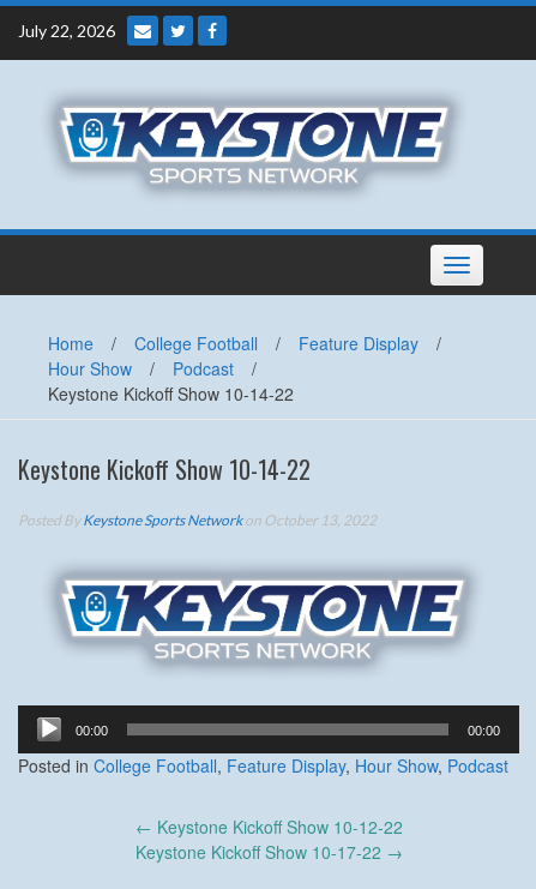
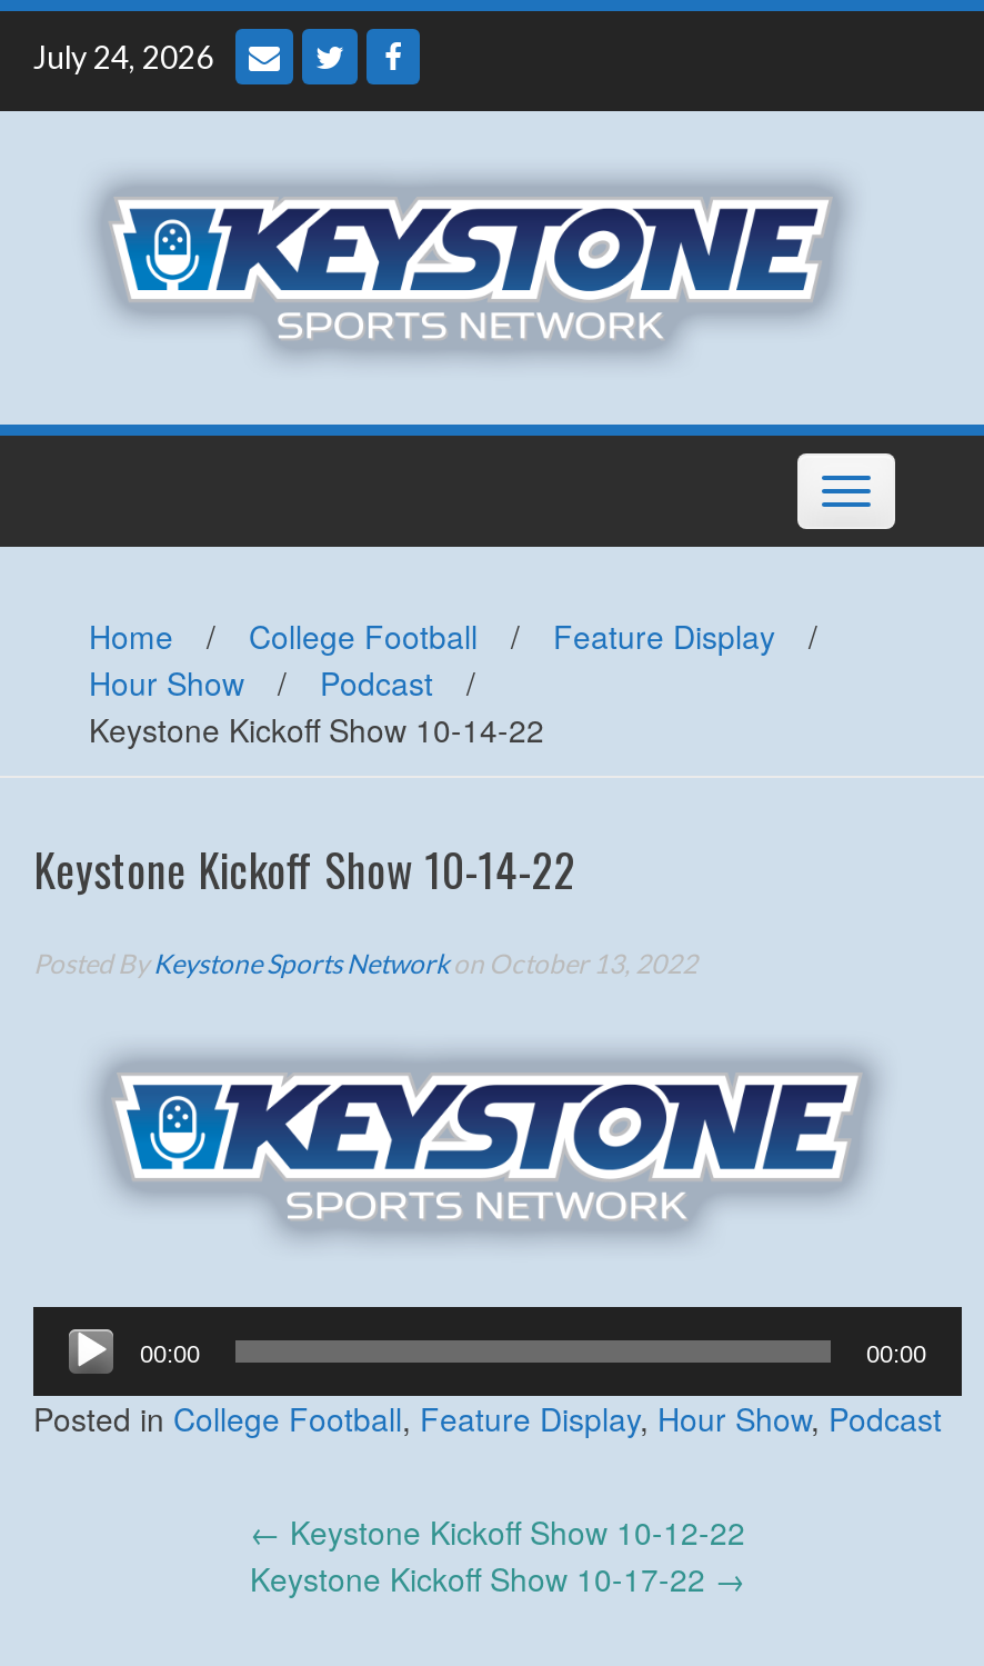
[18,20,115,41] July 22, 2026 -> [33,38,213,76] July 24, 2026

